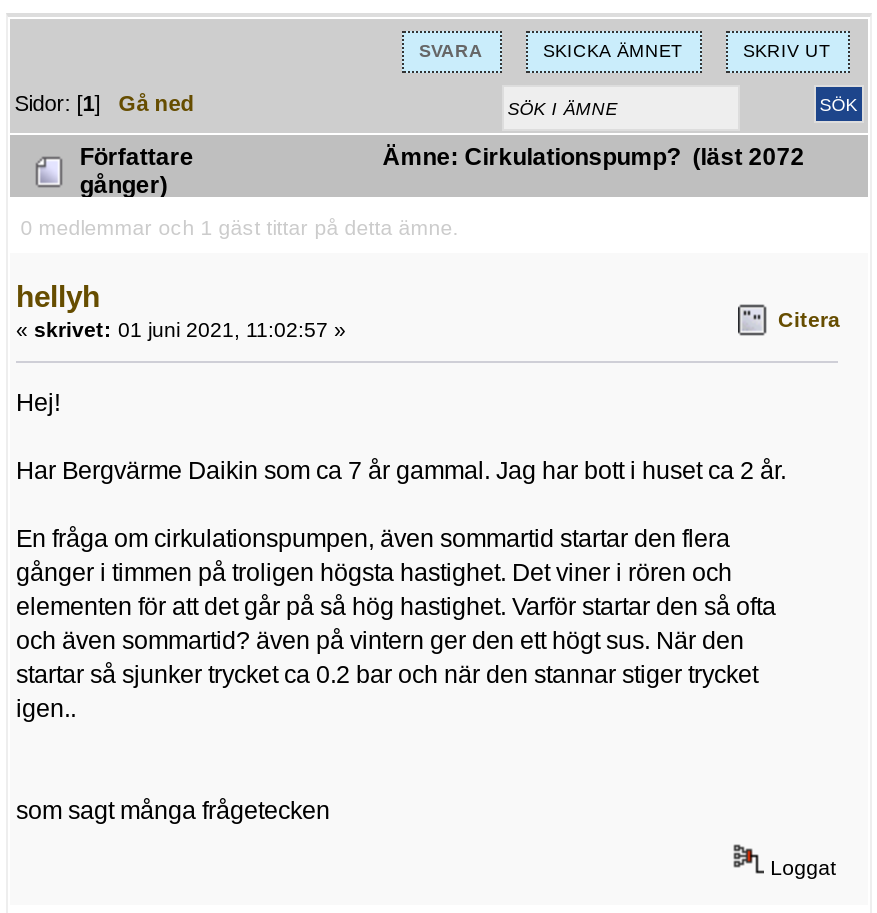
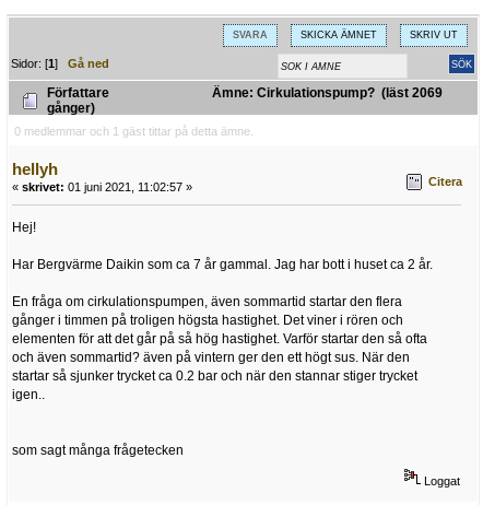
[376,143,804,171] Ämne: Cirkulationspump? (läst 2072 -> [209,85,443,100] Ämne: Cirkulationspump? (läst 2069

